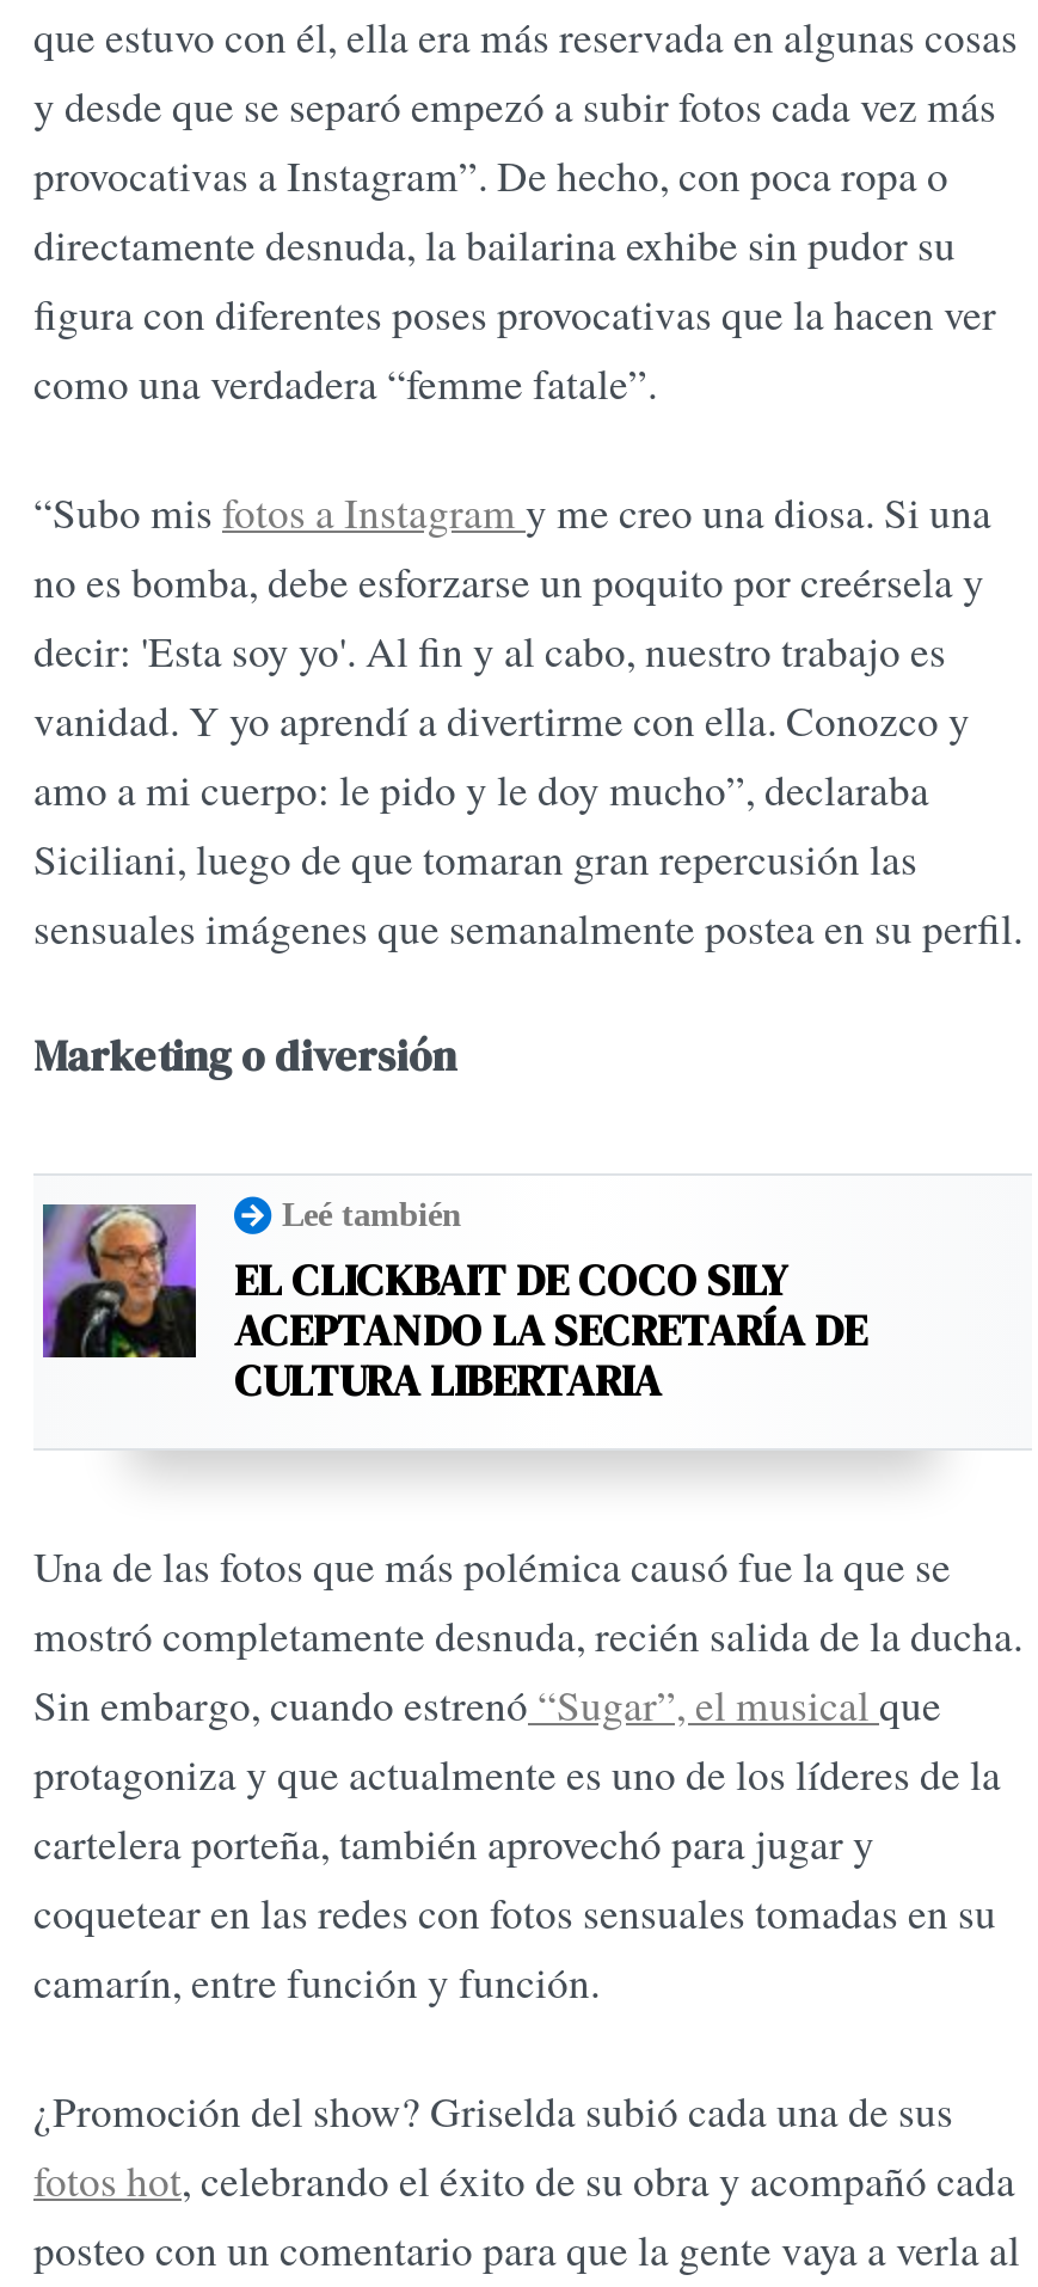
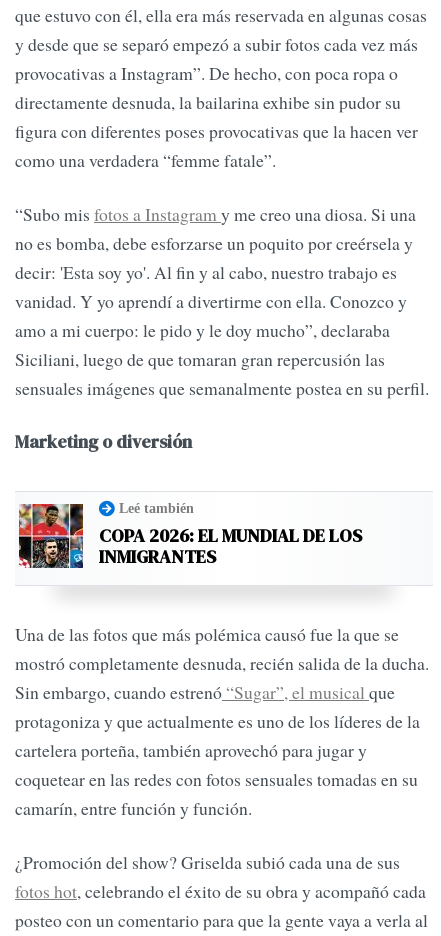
[41,1202,867,1411] [image] | EL CLICKBAIT DE COCO SILY | ACEPTANDO LA SECRETARÍA DE | CULTURA LIBERTARIA -> [18,503,362,569] [image] | COPA 2026: EL MUNDIAL DE LOS | INMIGRANTES

